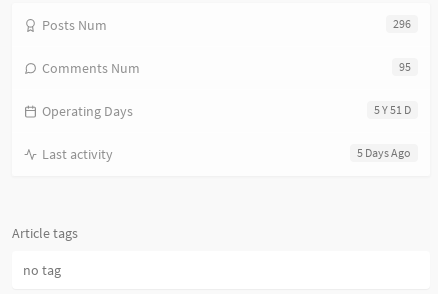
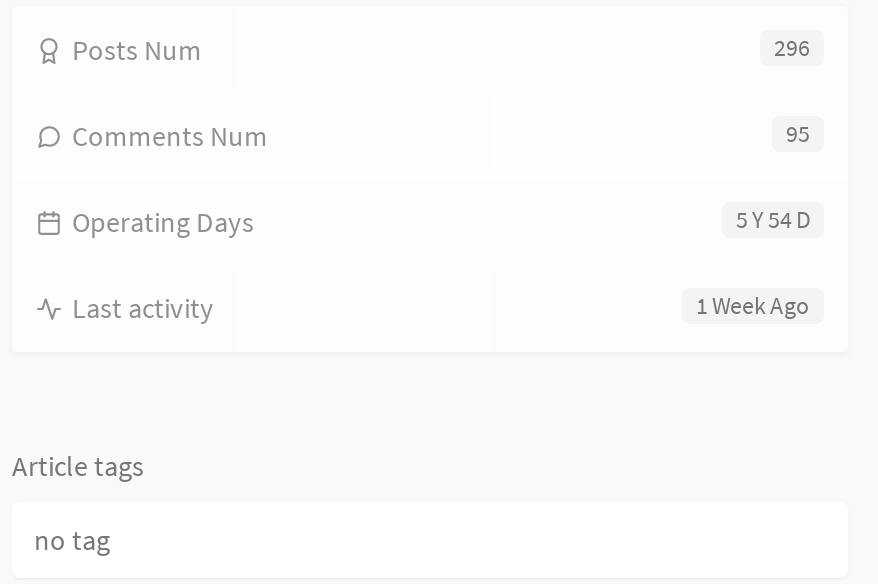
[374,102,411,117] 5 Y 51 D -> [736,204,810,234] 5 Y 54 D
[357,145,411,160] 5 Days Ago -> [696,290,810,320] 1 Week Ago

